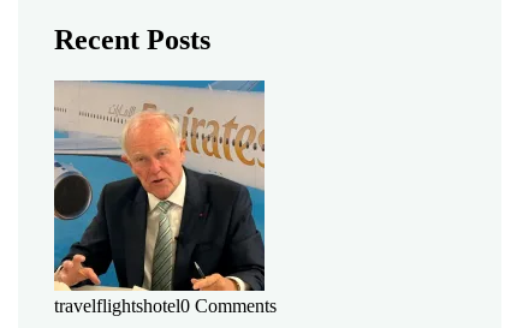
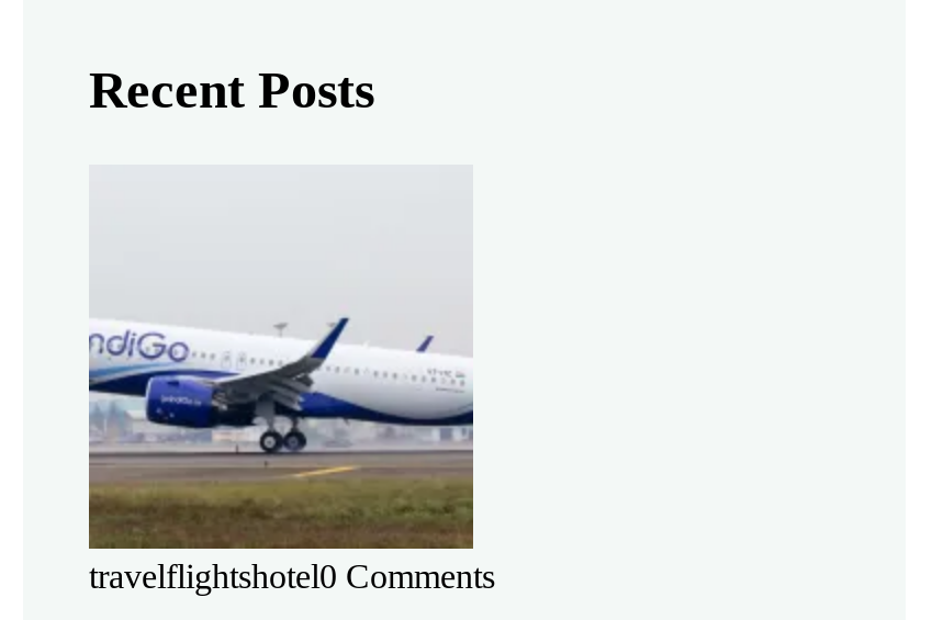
[53,79,266,292] [image] -> [87,165,475,551] [image]

